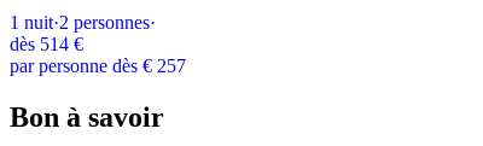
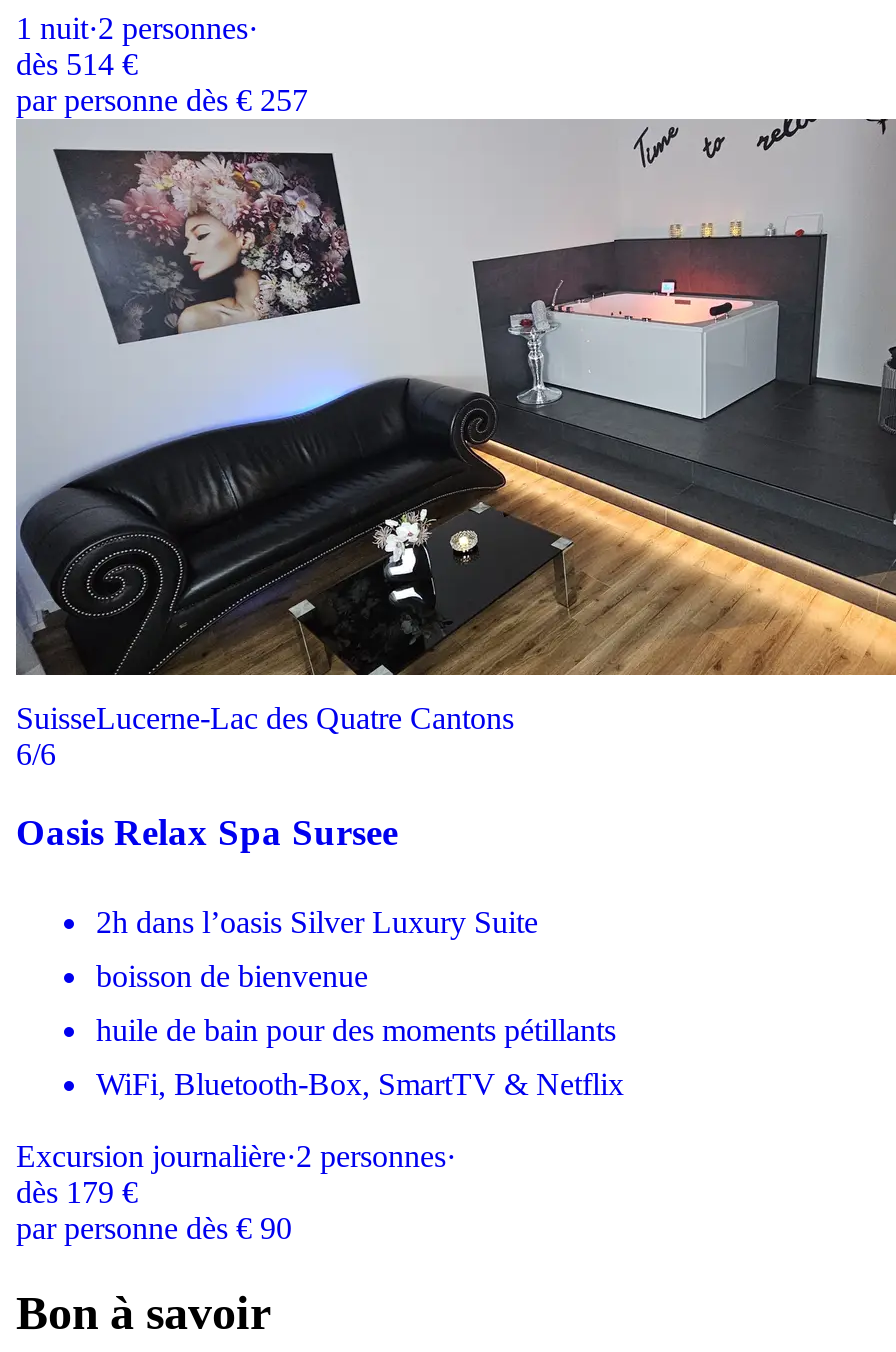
none -> [14,116,890,1246] [image] | SuisseLucerne-Lac des Quatre Cantons | 6/6 | Oasis Relax Spa Sursee | 2h dans l’oasis Silver Luxury Suite | boisson de bienvenue | huile de bain pour des moments pétillants | WiFi, Bluetooth-Box, SmartTV & Netflix | Excursion journalière·2 personnes· | dès 179 € | par personne dès € 90

